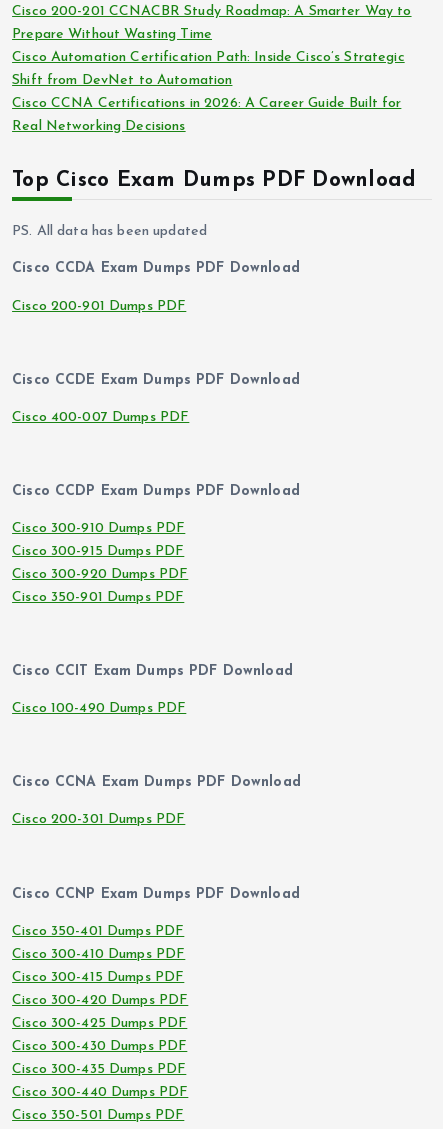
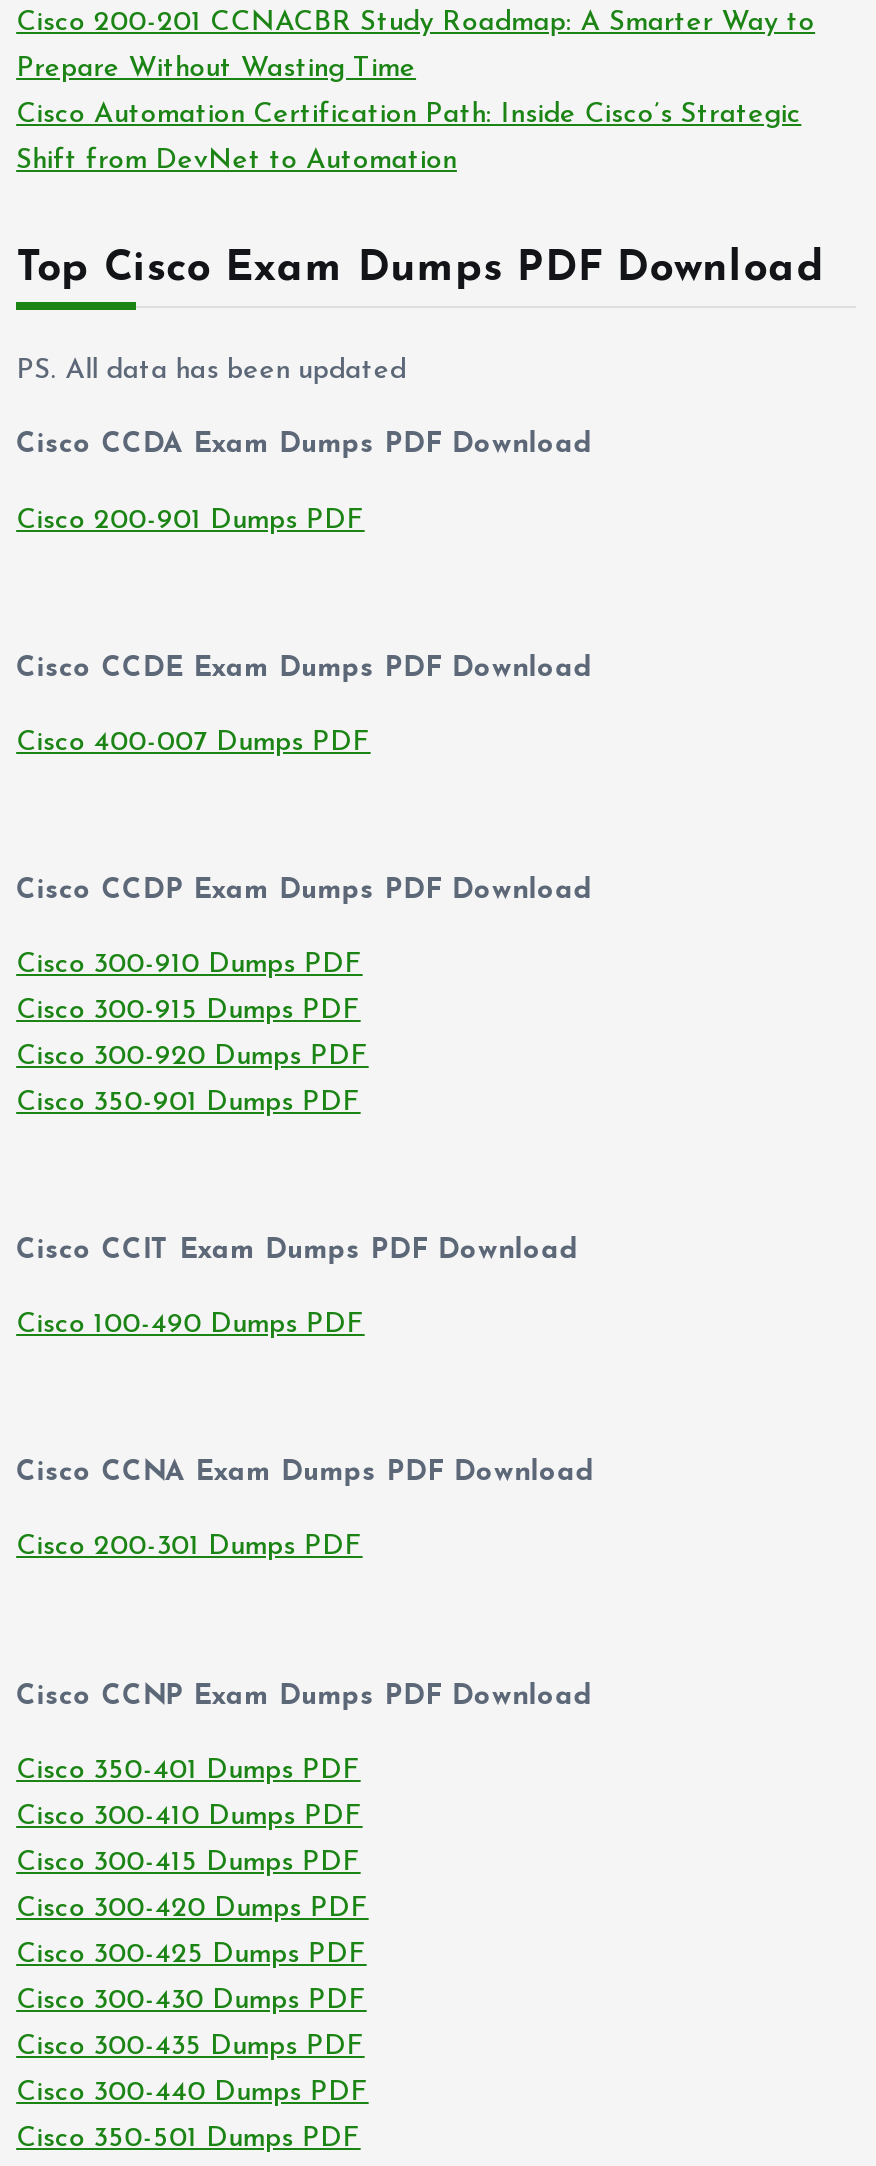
[12,96,401,134] Cisco CCNA Certifications in 2026: A Career Guide Built for | Real Networking Decisions -> none

